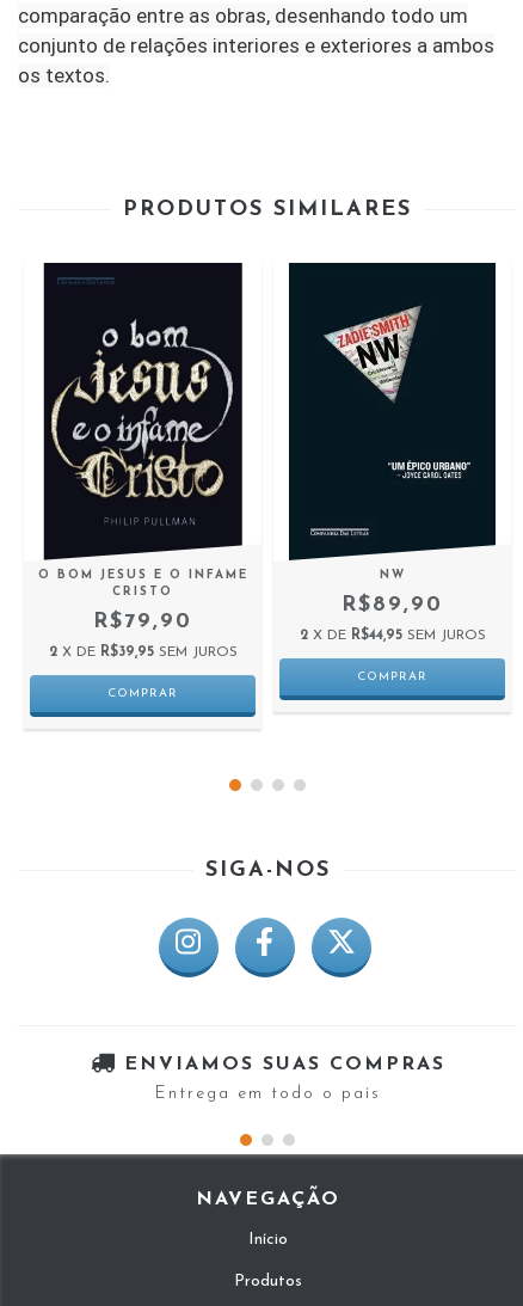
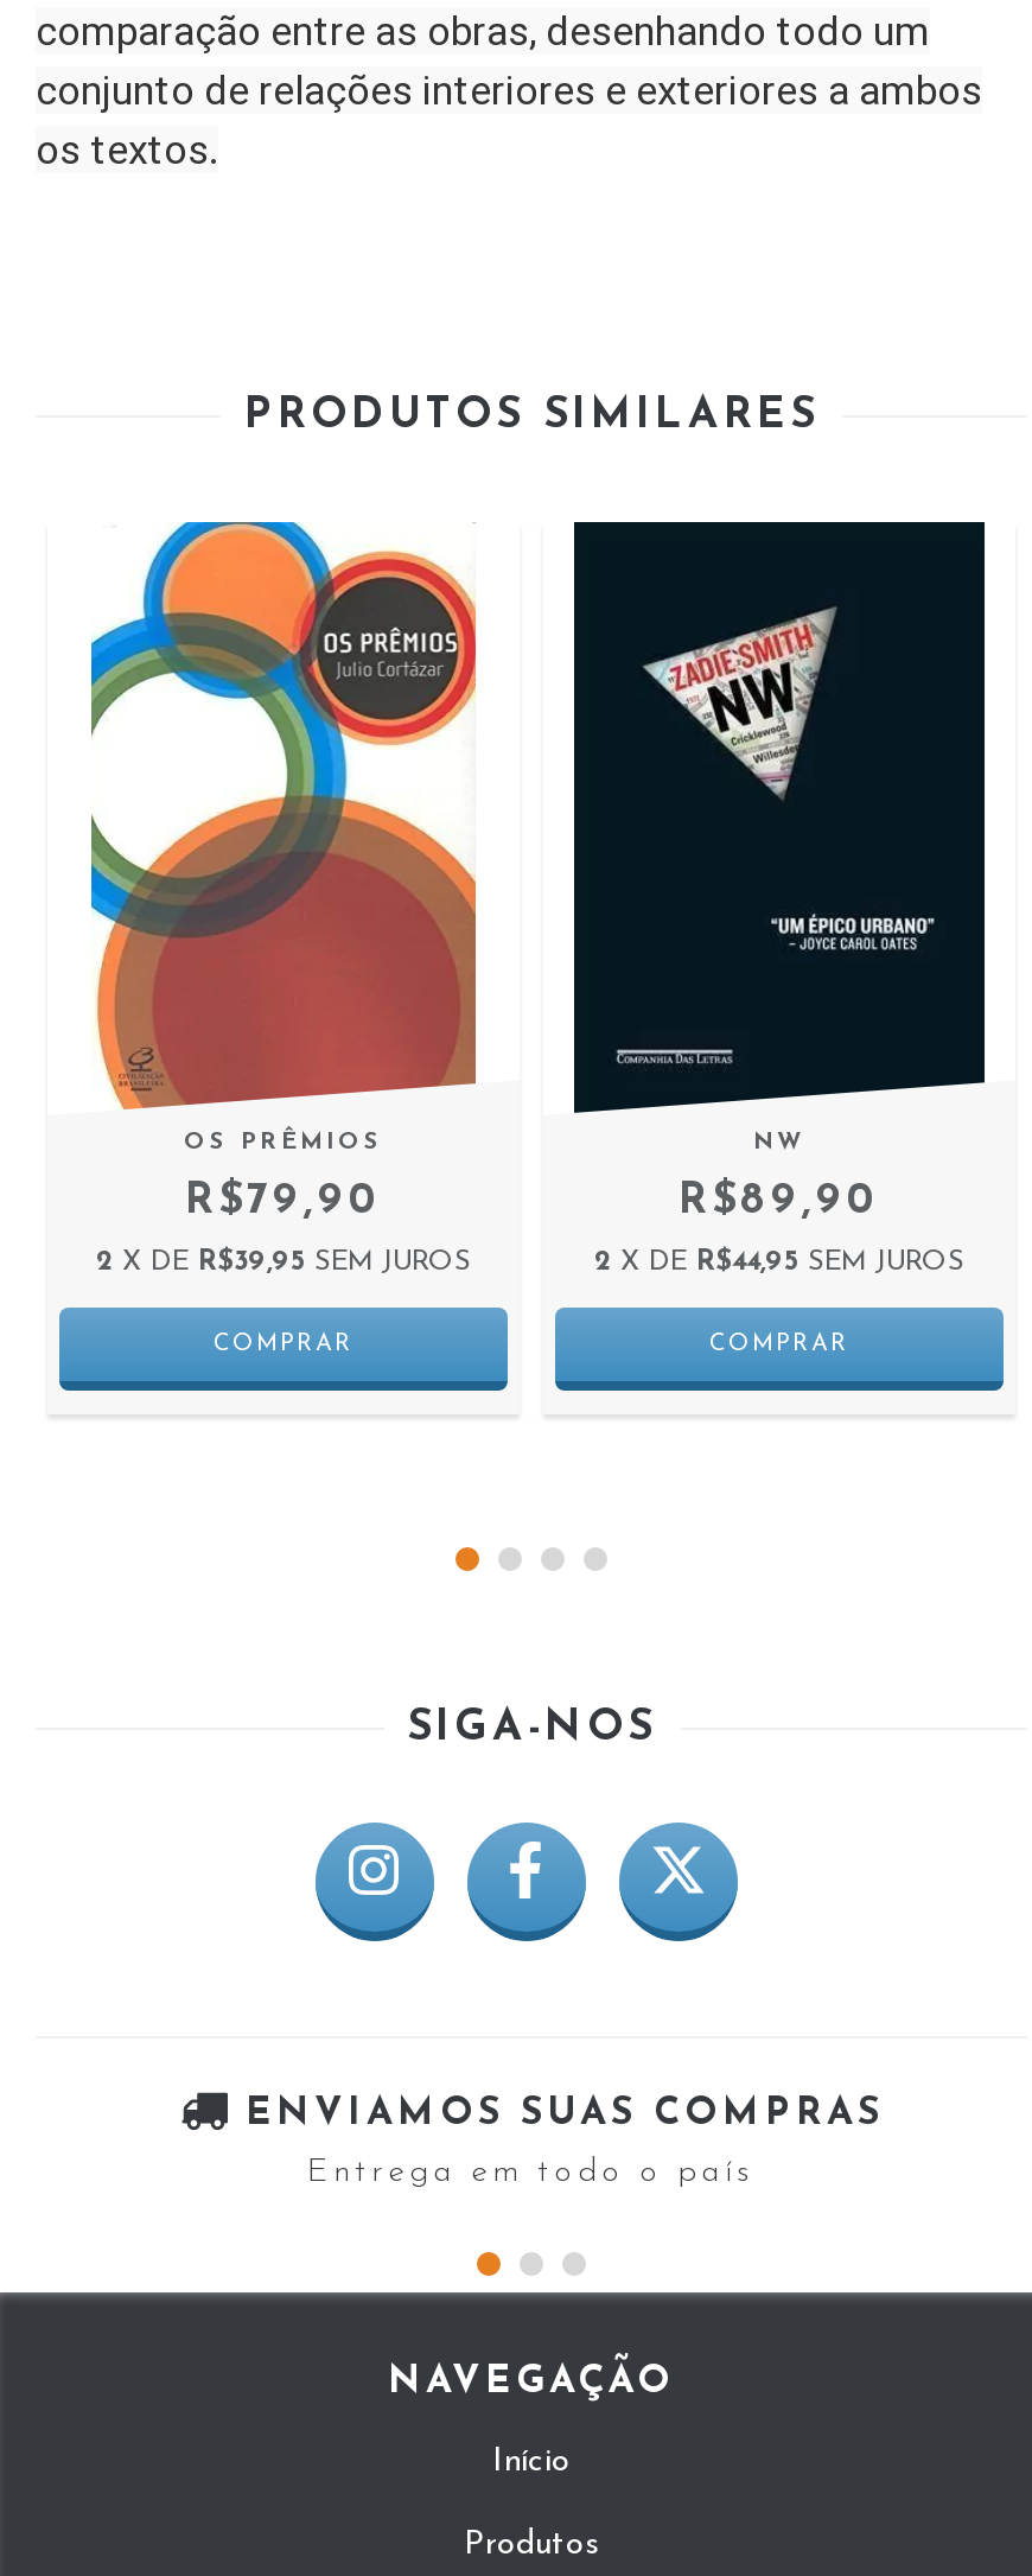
[38,262,248,599] [image] | O BOM JESUS E O INFAME | CRISTO -> [88,520,482,1156] [image] | OS PRÊMIOS

